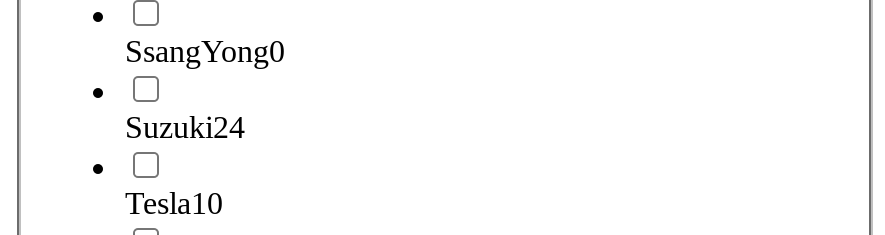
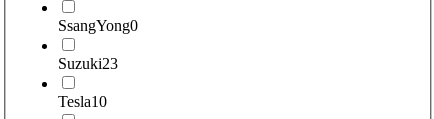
[125,109,245,143] Suzuki24 -> [58,55,118,72] Suzuki23

